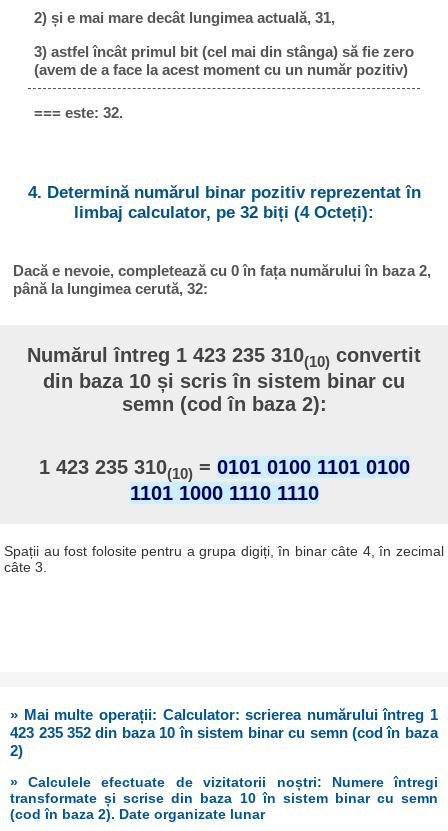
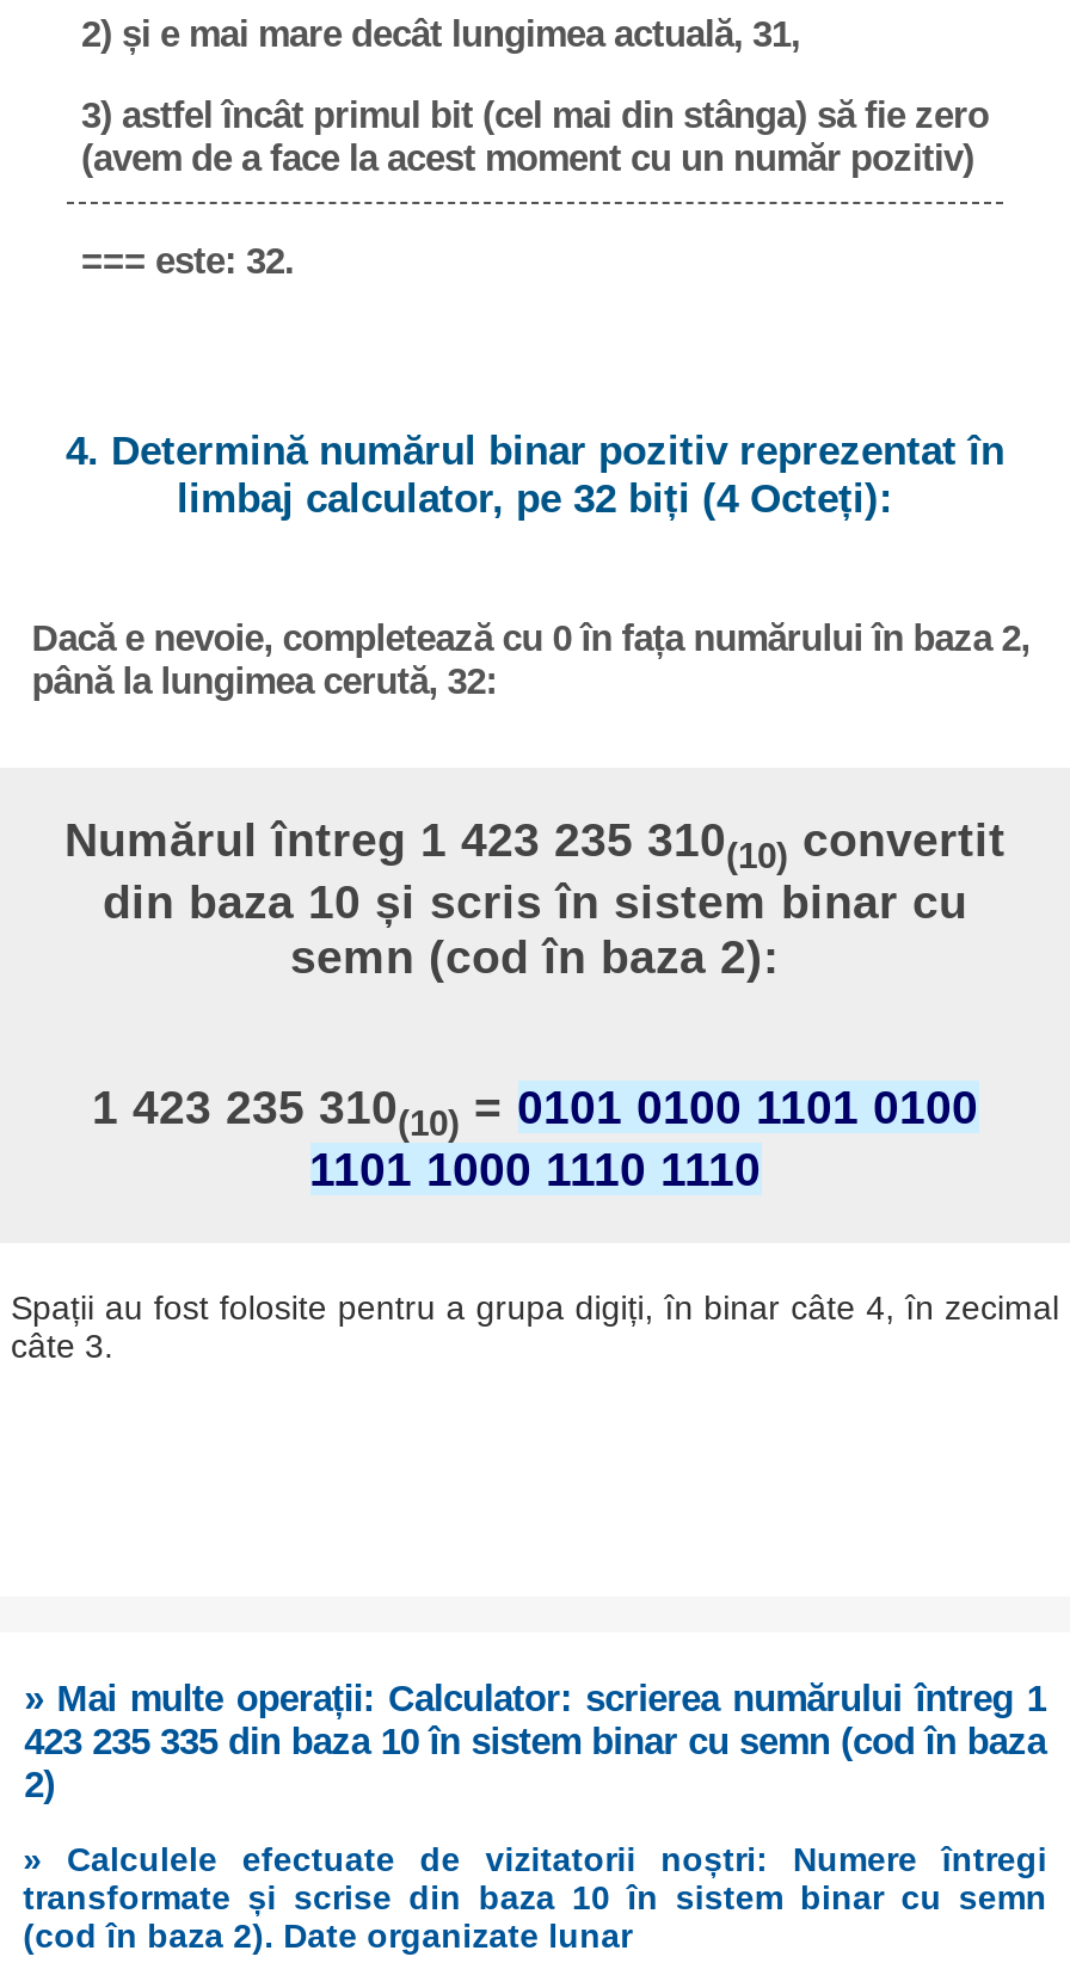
[10,724,438,741] 423 235 352 din baza 10 în sistem binar cu semn (cod în baza -> [24,1721,1046,1761] 423 235 335 din baza 10 în sistem binar cu semn (cod în baza

